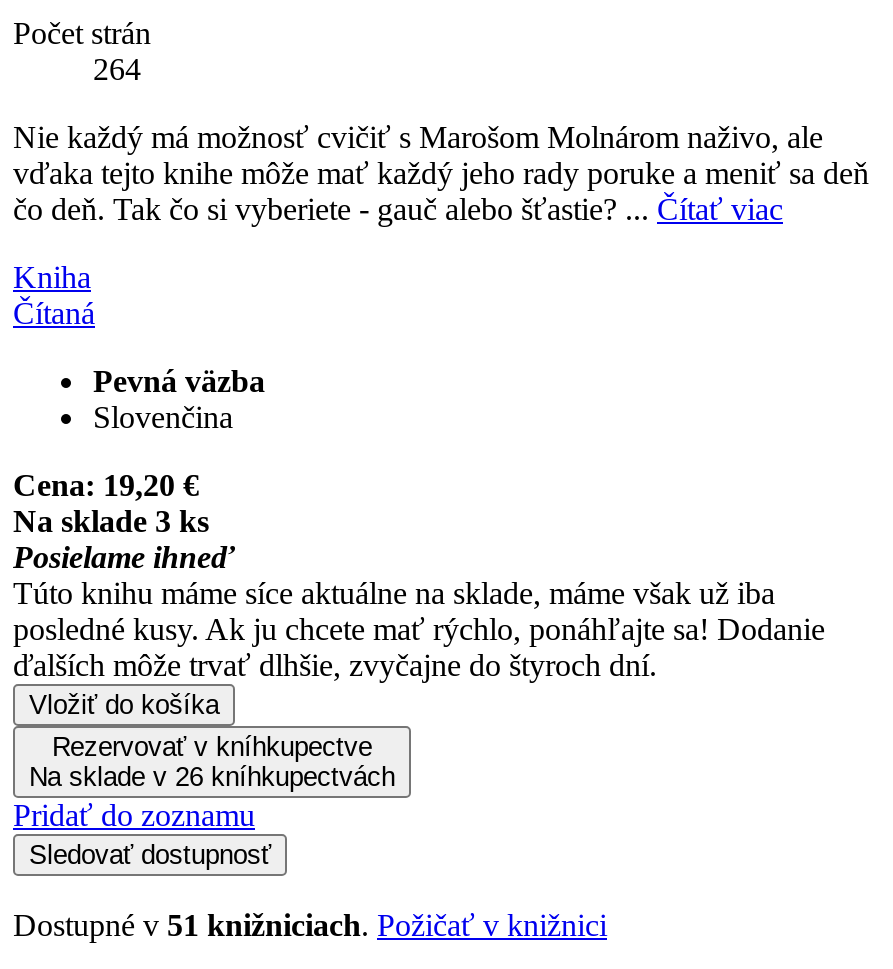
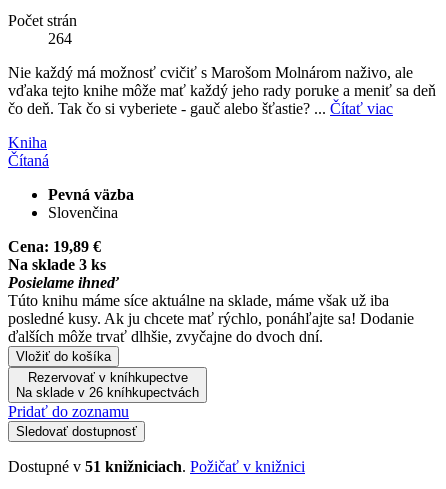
[13,468,199,502] Cena: 19,20 € -> [8,238,101,255] Cena: 19,89 €
[13,648,657,682] ďalších môže trvať dlhšie, zvyčajne do štyroch dní. -> [8,328,323,345] ďalších môže trvať dlhšie, zvyčajne do dvoch dní.

